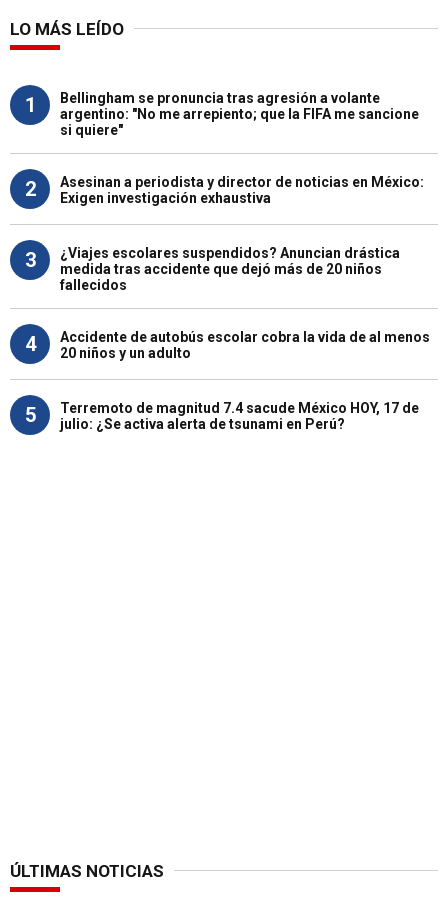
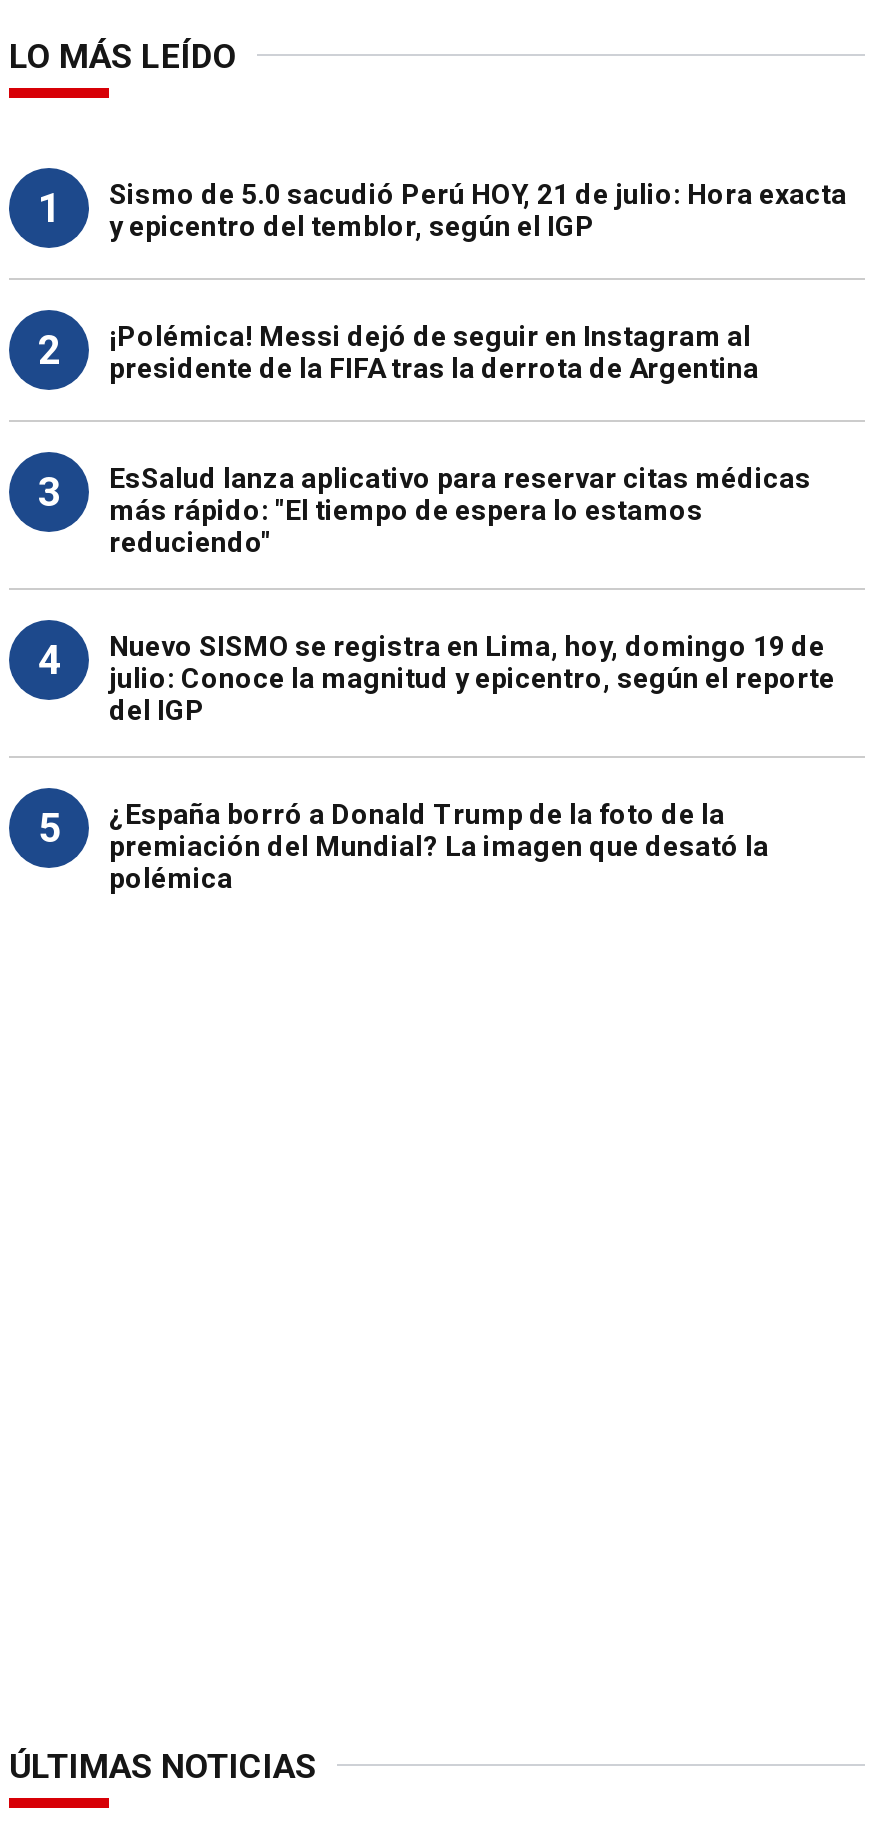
[60,90,419,138] Bellingham se pronuncia tras agresión a volante | argentino: "No me arrepiento; que la FIFA me sancione | si quiere" -> [109,177,847,241] Sismo de 5.0 sacudió Perú HOY, 21 de julio: Hora exacta | y epicentro del temblor, según el IGP
[60,174,424,206] Asesinan a periodista y director de noticias en México: | Exigen investigación exhaustiva -> [109,319,759,383] ¡Polémica! Messi dejó de seguir en Instagram al | presidente de la FIFA tras la derrota de Argentina
[60,245,400,293] ¿Viajes escolares suspendidos? Anuncian drástica | medida tras accidente que dejó más de 20 niños | fallecidos -> [109,461,811,557] EsSalud lanza aplicativo para reservar citas médicas | más rápido: "El tiempo de espera lo estamos | reduciendo"
[60,329,430,361] Accidente de autobús escolar cobra la vida de al menos | 20 niños y un adulto -> [109,629,835,725] Nuevo SISMO se registra en Lima, hoy, domingo 19 de | julio: Conoce la magnitud y epicentro, según el reporte | del IGP
[60,400,419,432] Terremoto de magnitud 7.4 sacude México HOY, 17 de | julio: ¿Se activa alerta de tsunami en Perú? -> [109,797,769,893] ¿España borró a Donald Trump de la foto de la | premiación del Mundial? La imagen que desató la | polémica

